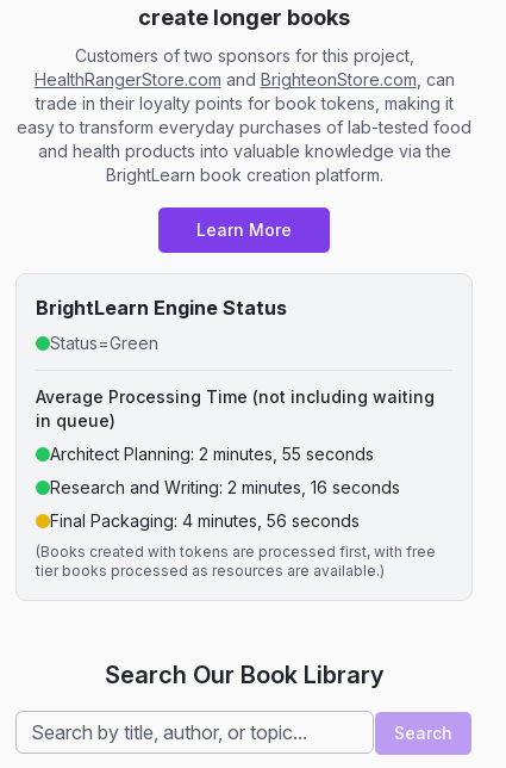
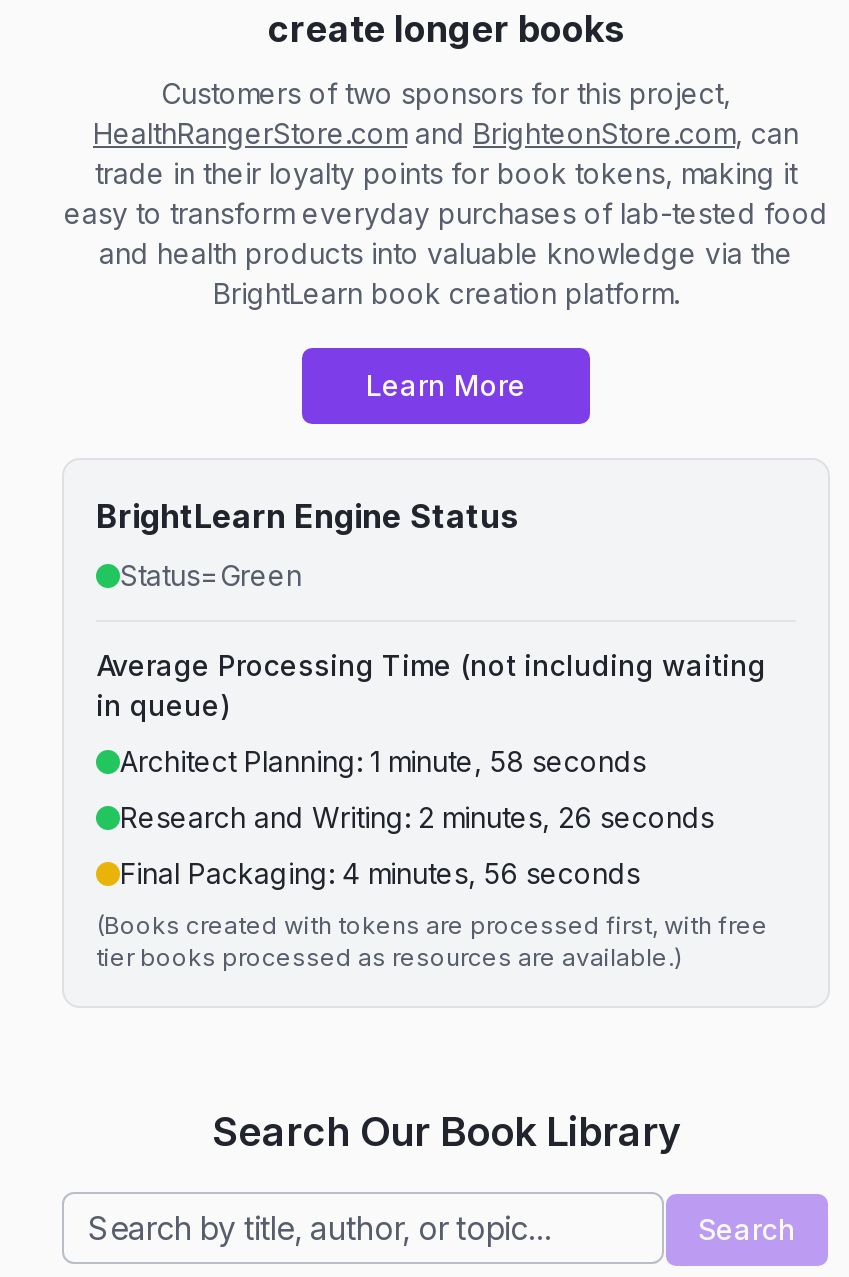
[50,444,374,464] Architect Planning: 2 minutes, 55 seconds -> [120,745,646,779] Architect Planning: 1 minute, 58 seconds
[50,477,400,498] Research and Writing: 2 minutes, 16 seconds -> [120,801,714,835] Research and Writing: 2 minutes, 26 seconds

